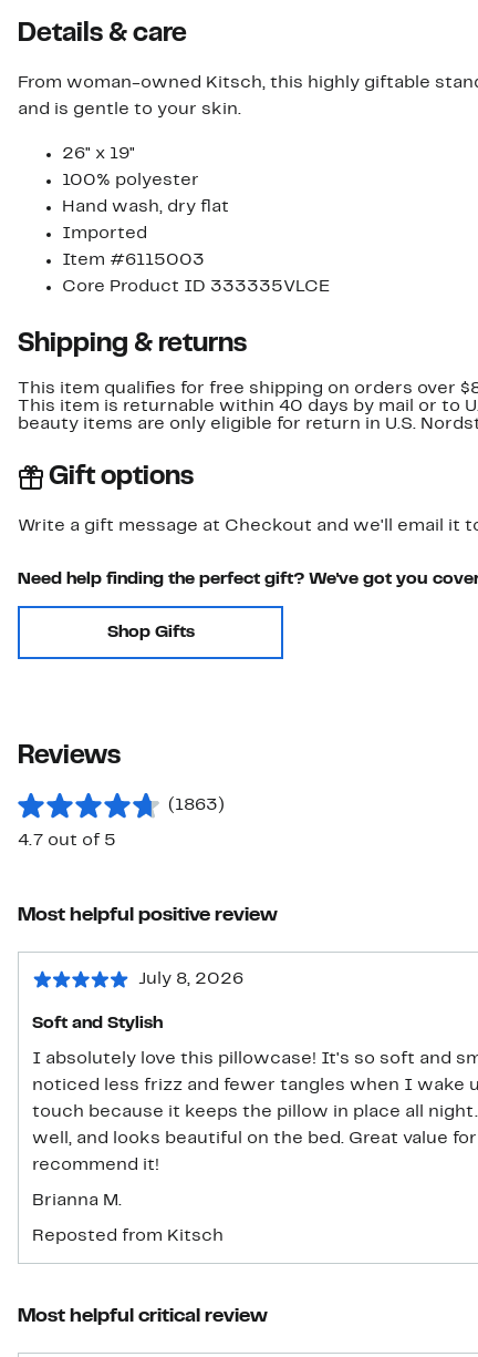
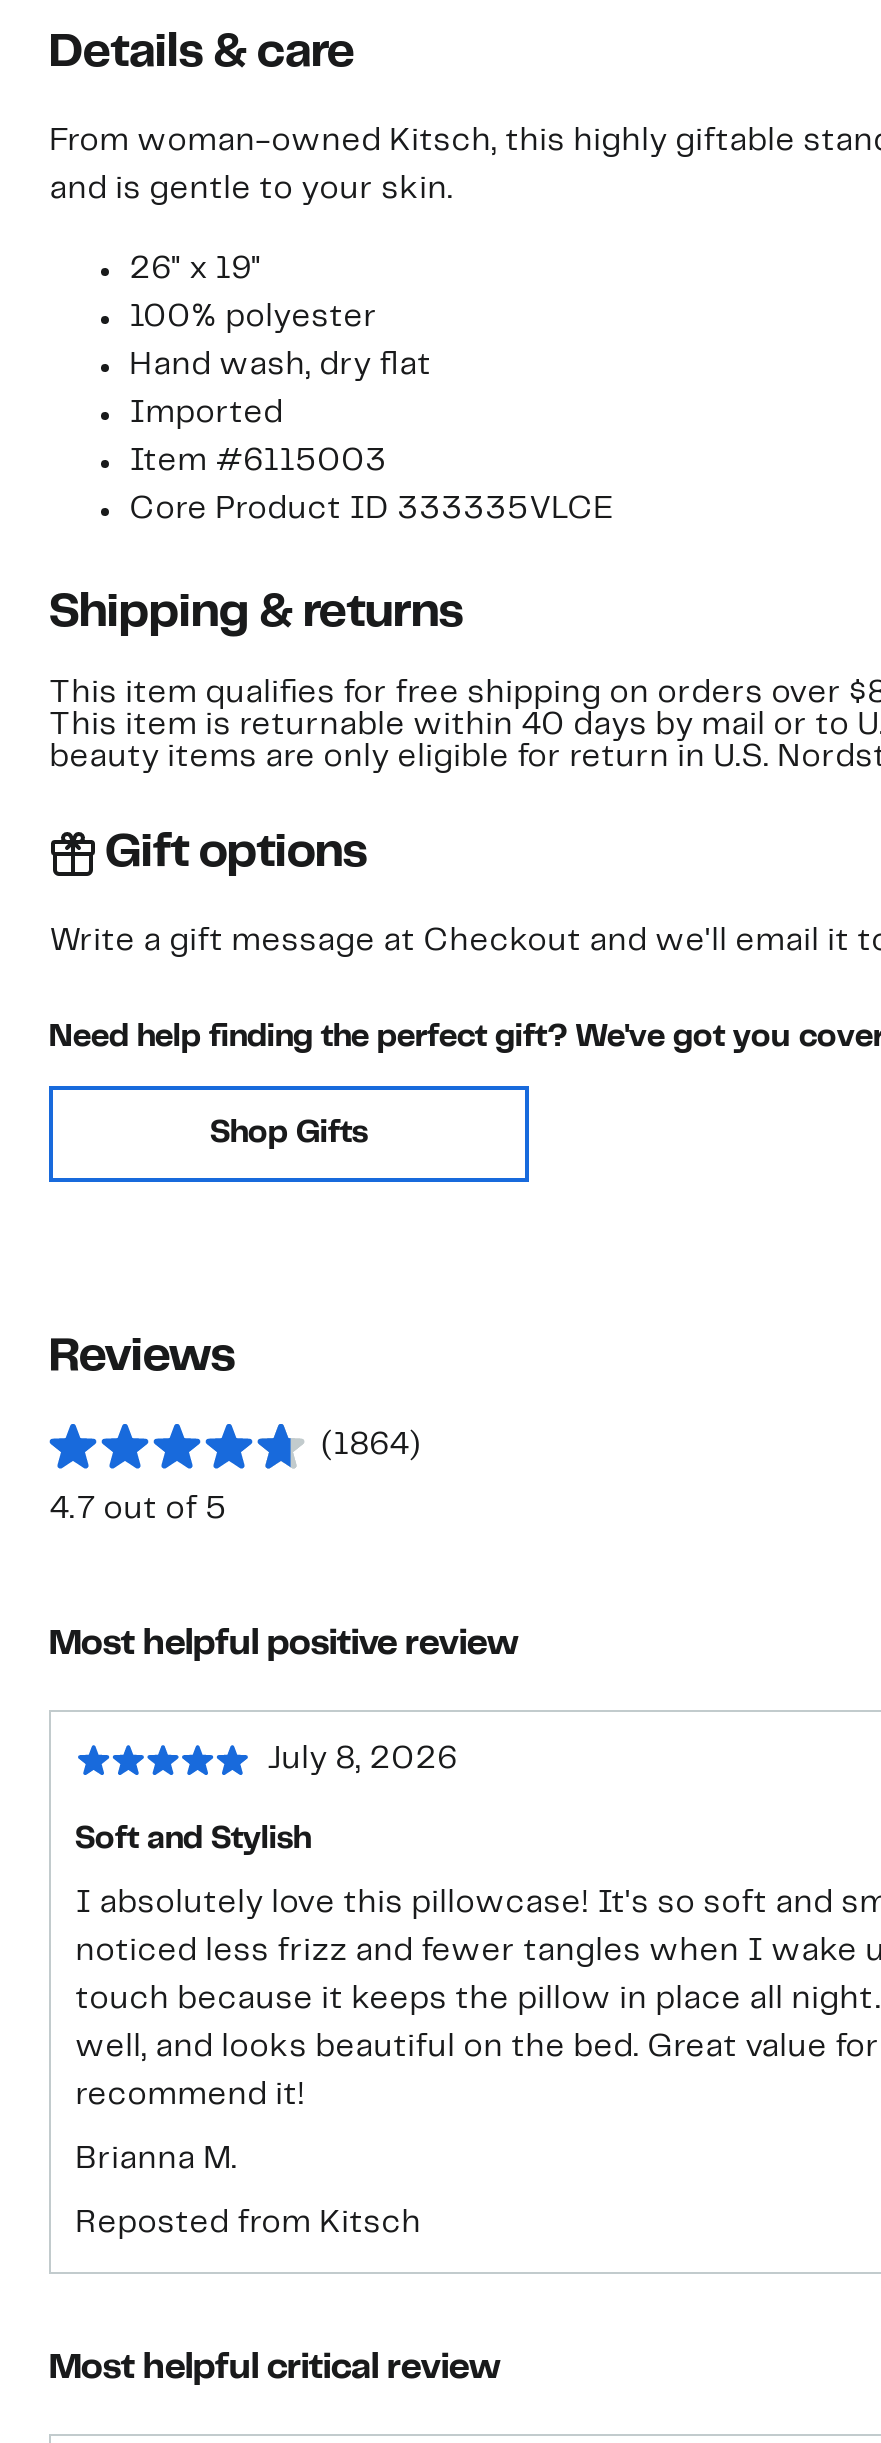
[168,798,225,813] (1863) -> [321,1432,421,1460] (1864)

